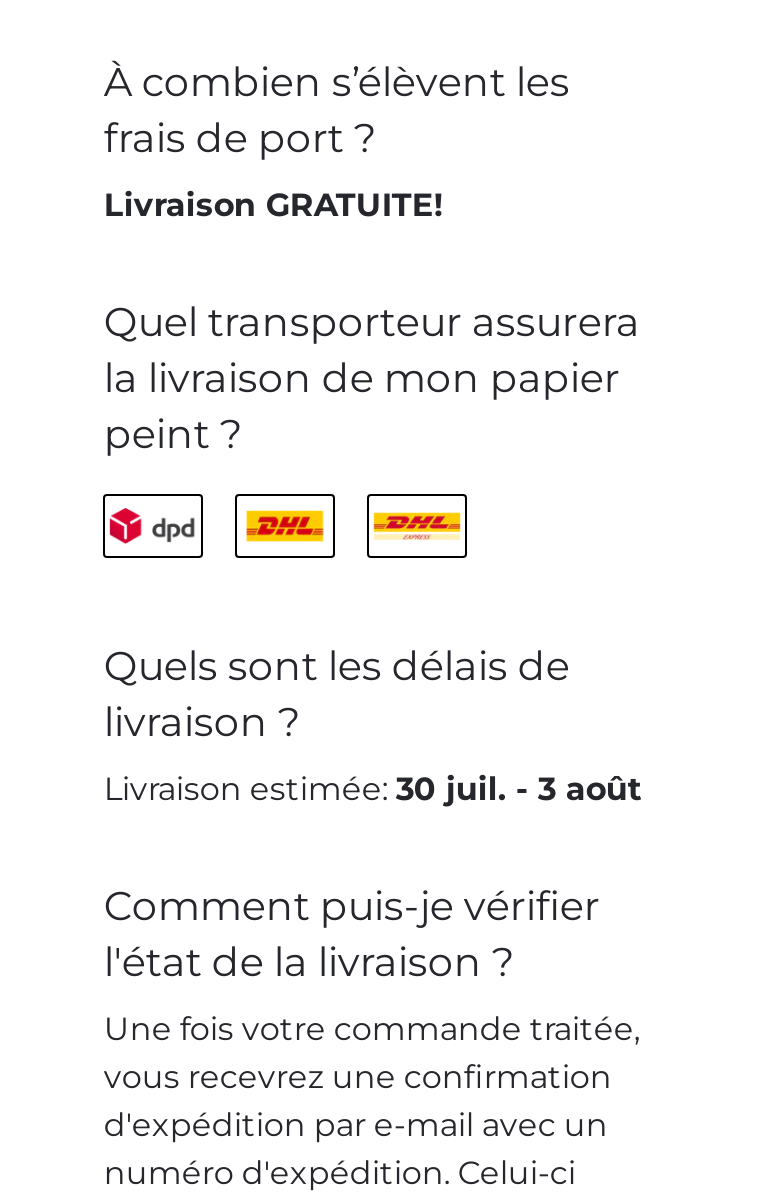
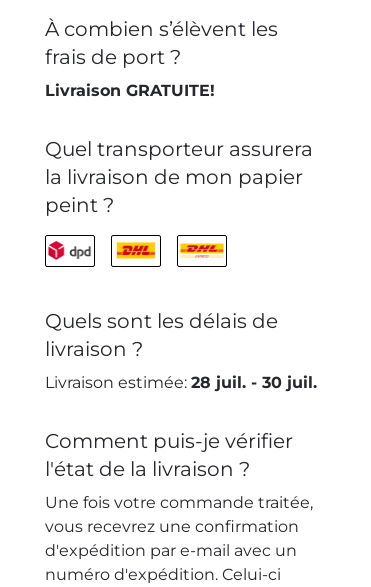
[104,769,642,807] Livraison estimée: 30 juil. - 3 août -> [45,372,317,391] Livraison estimée: 28 juil. - 30 juil.

